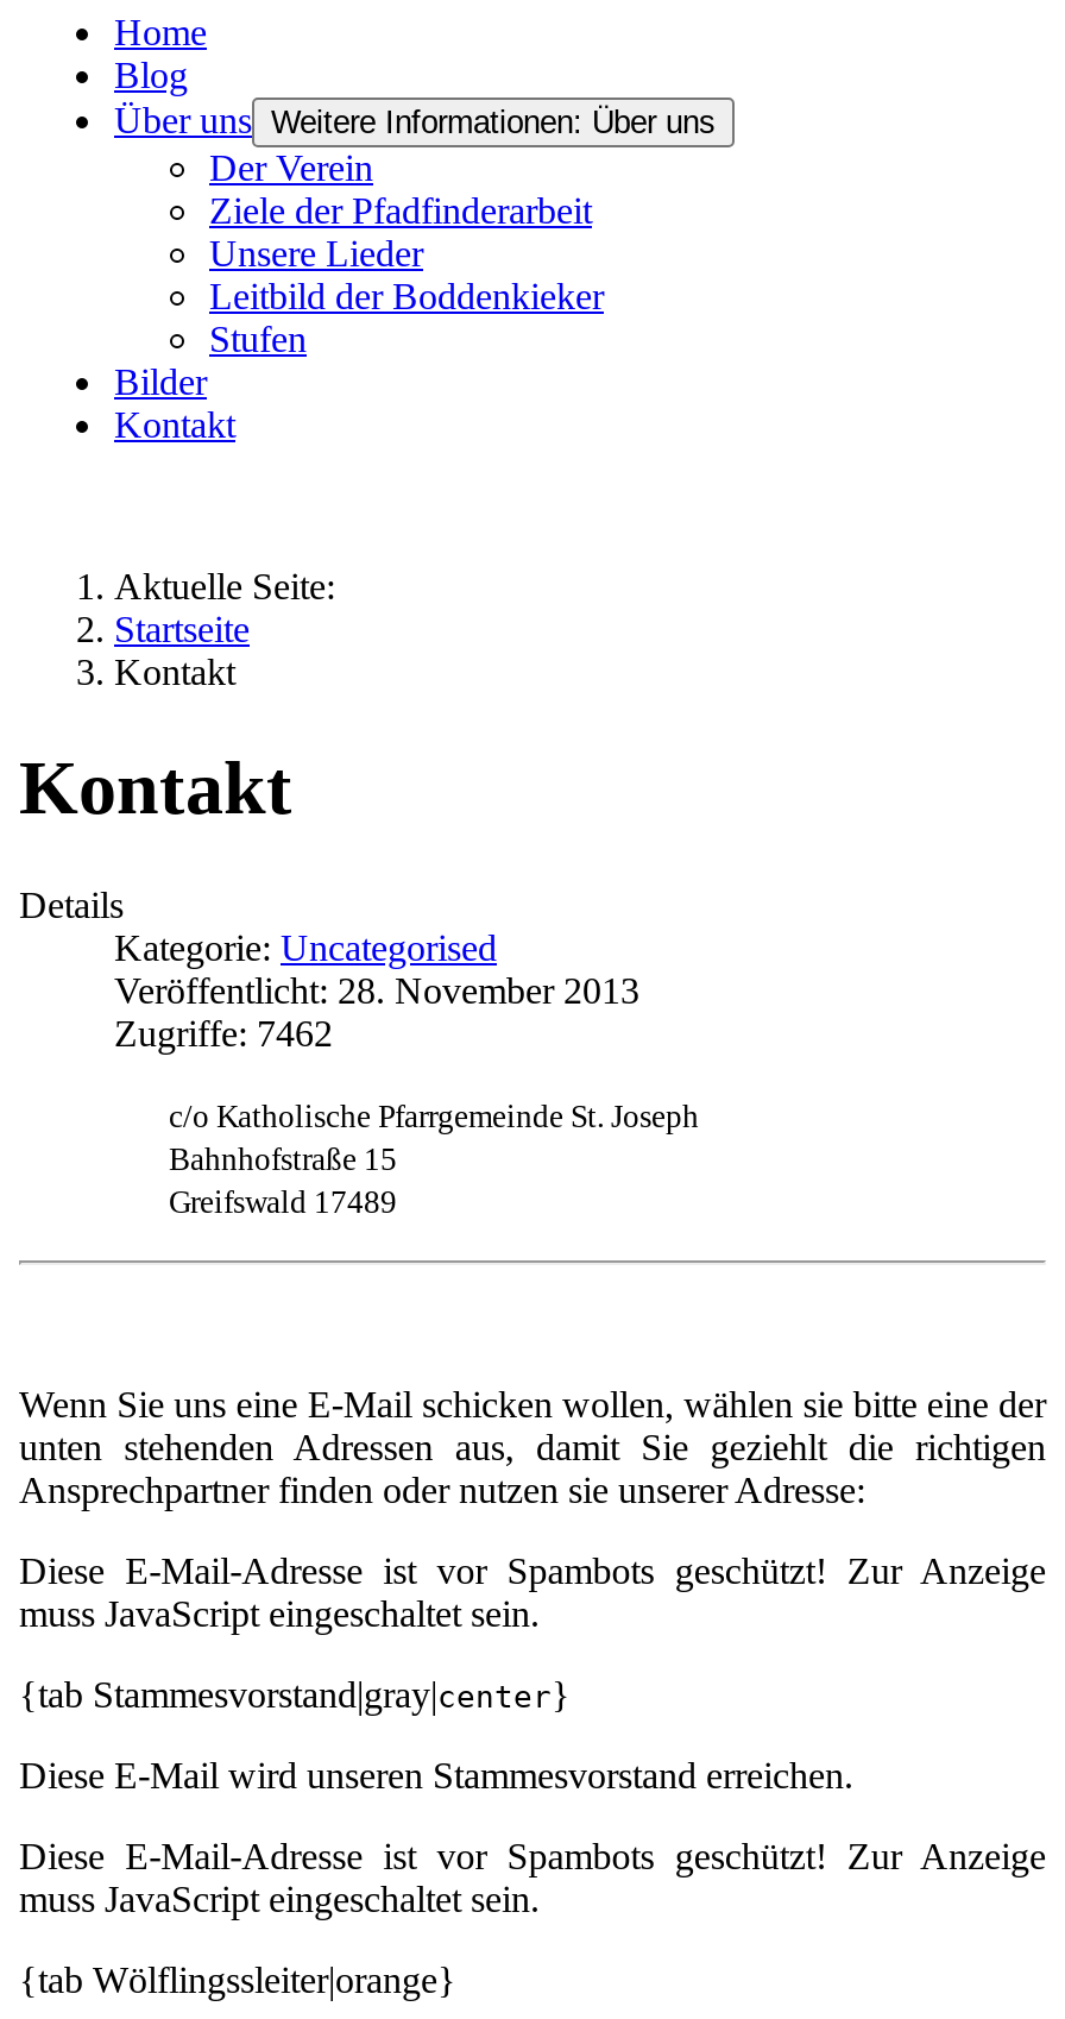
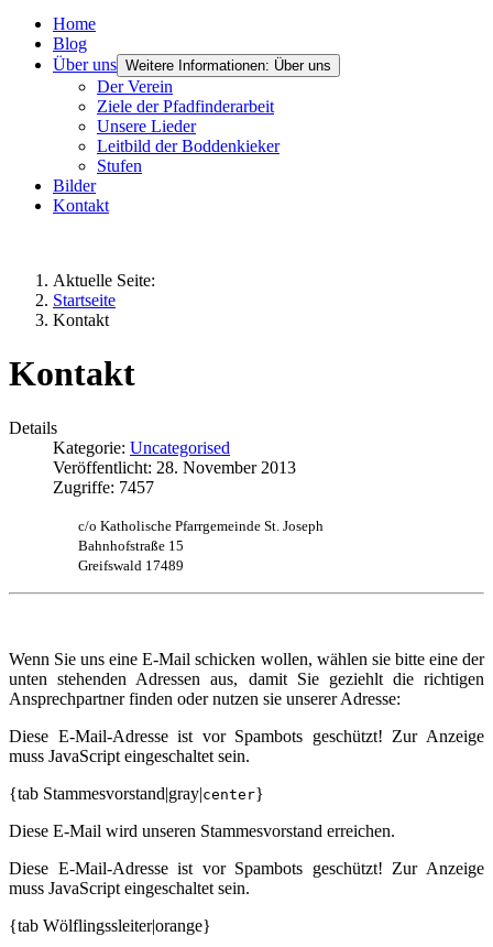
[114,1013,333,1053] Zugriffe: 7462 -> [53,478,154,497] Zugriffe: 7457

